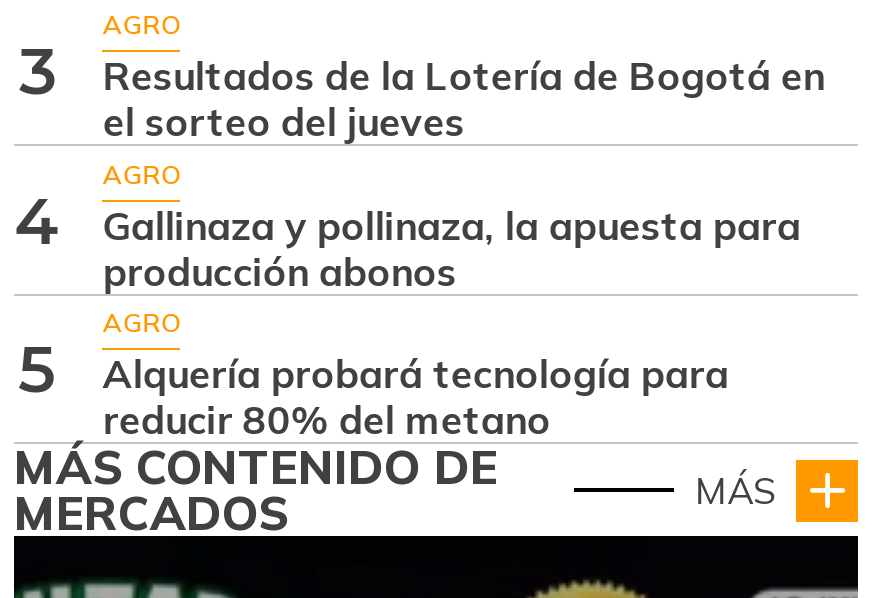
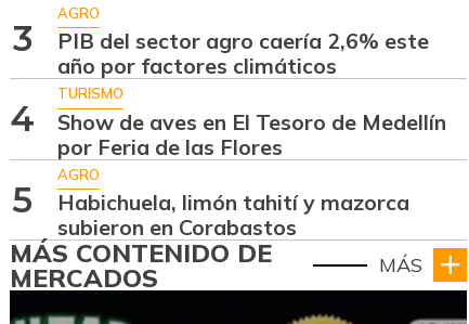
[102,50,824,146] Resultados de la Lotería de Bogotá en | el sorteo del jueves -> [58,27,429,79] PIB del sector agro caería 2,6% este | año por factores climáticos
[102,157,800,295] AGRO | Gallinaza y pollinaza, la apuesta para | producción abonos -> [58,85,446,160] TURISMO | Show de aves en El Tesoro de Medellín | por Feria de las Flores
[102,348,728,444] Alquería probará tecnología para | reducir 80% del metano -> [58,189,410,241] Habichuela, limón tahití y mazorca | subieron en Corabastos

